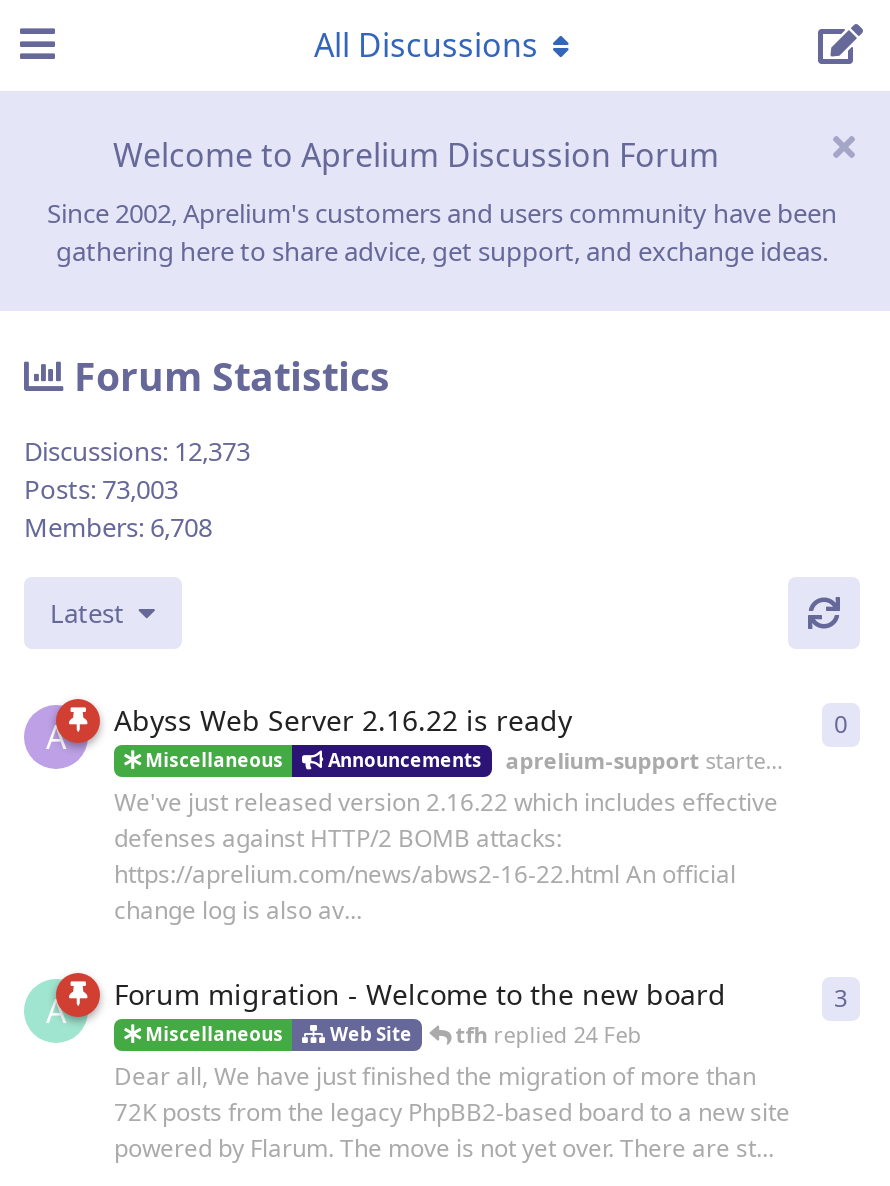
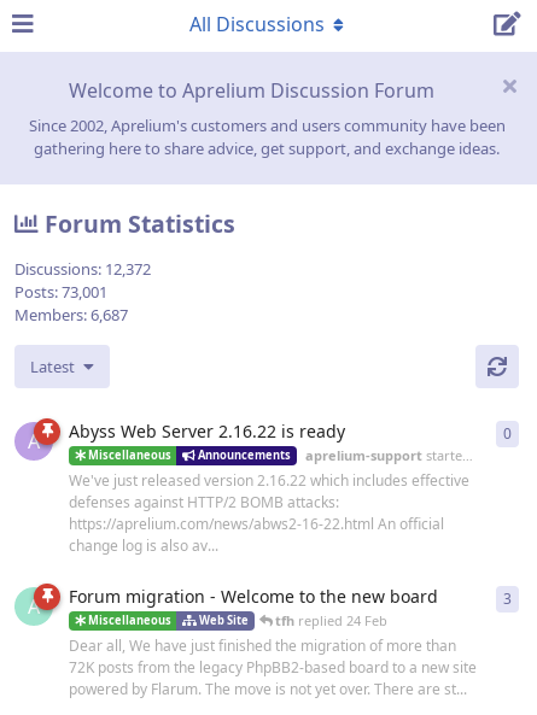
[24,433,250,469] Discussions: 12,373 -> [14,258,151,280] Discussions: 12,372
[24,471,178,507] Posts: 73,003 -> [14,281,107,303] Posts: 73,001
[24,509,212,545] Members: 6,708 -> [14,304,128,326] Members: 6,687

